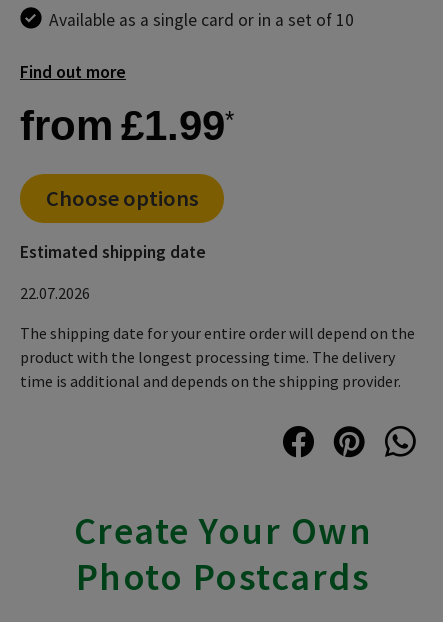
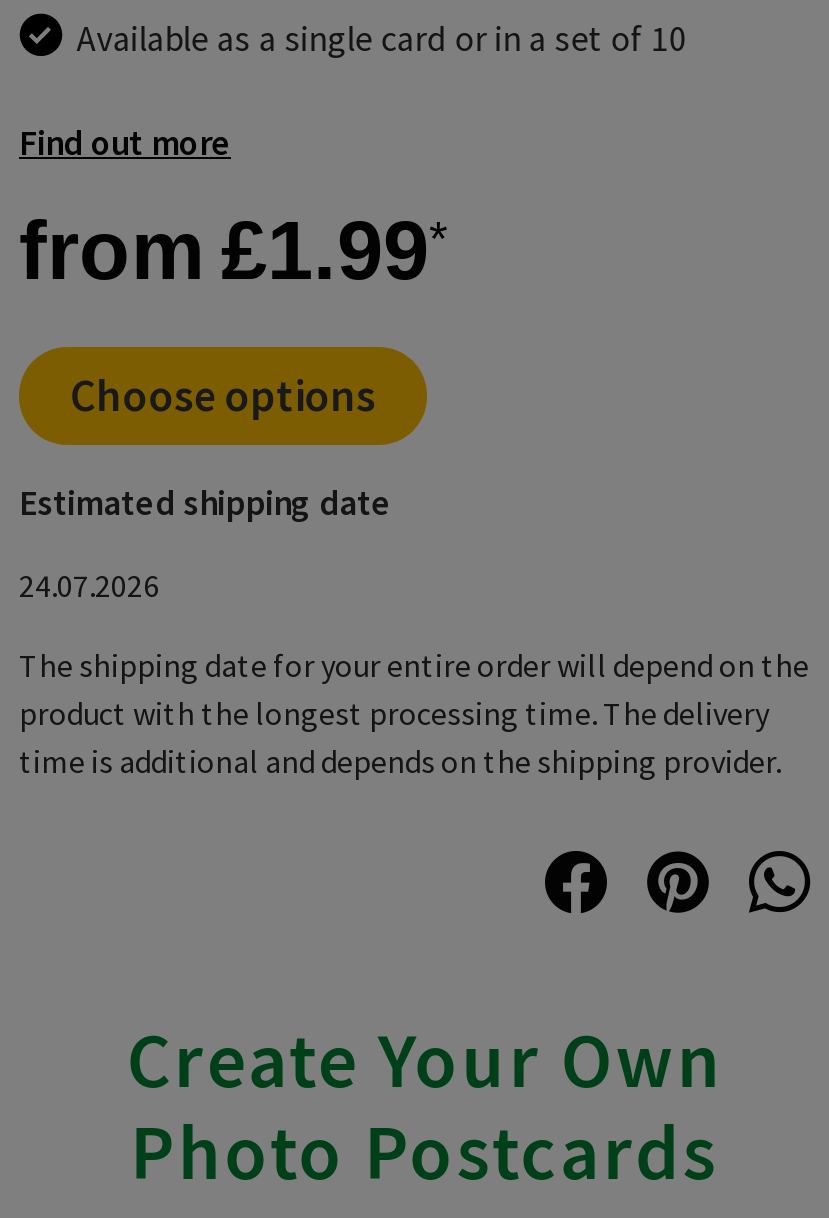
[20,283,90,303] 22.07.2026 -> [19,565,159,605] 24.07.2026

